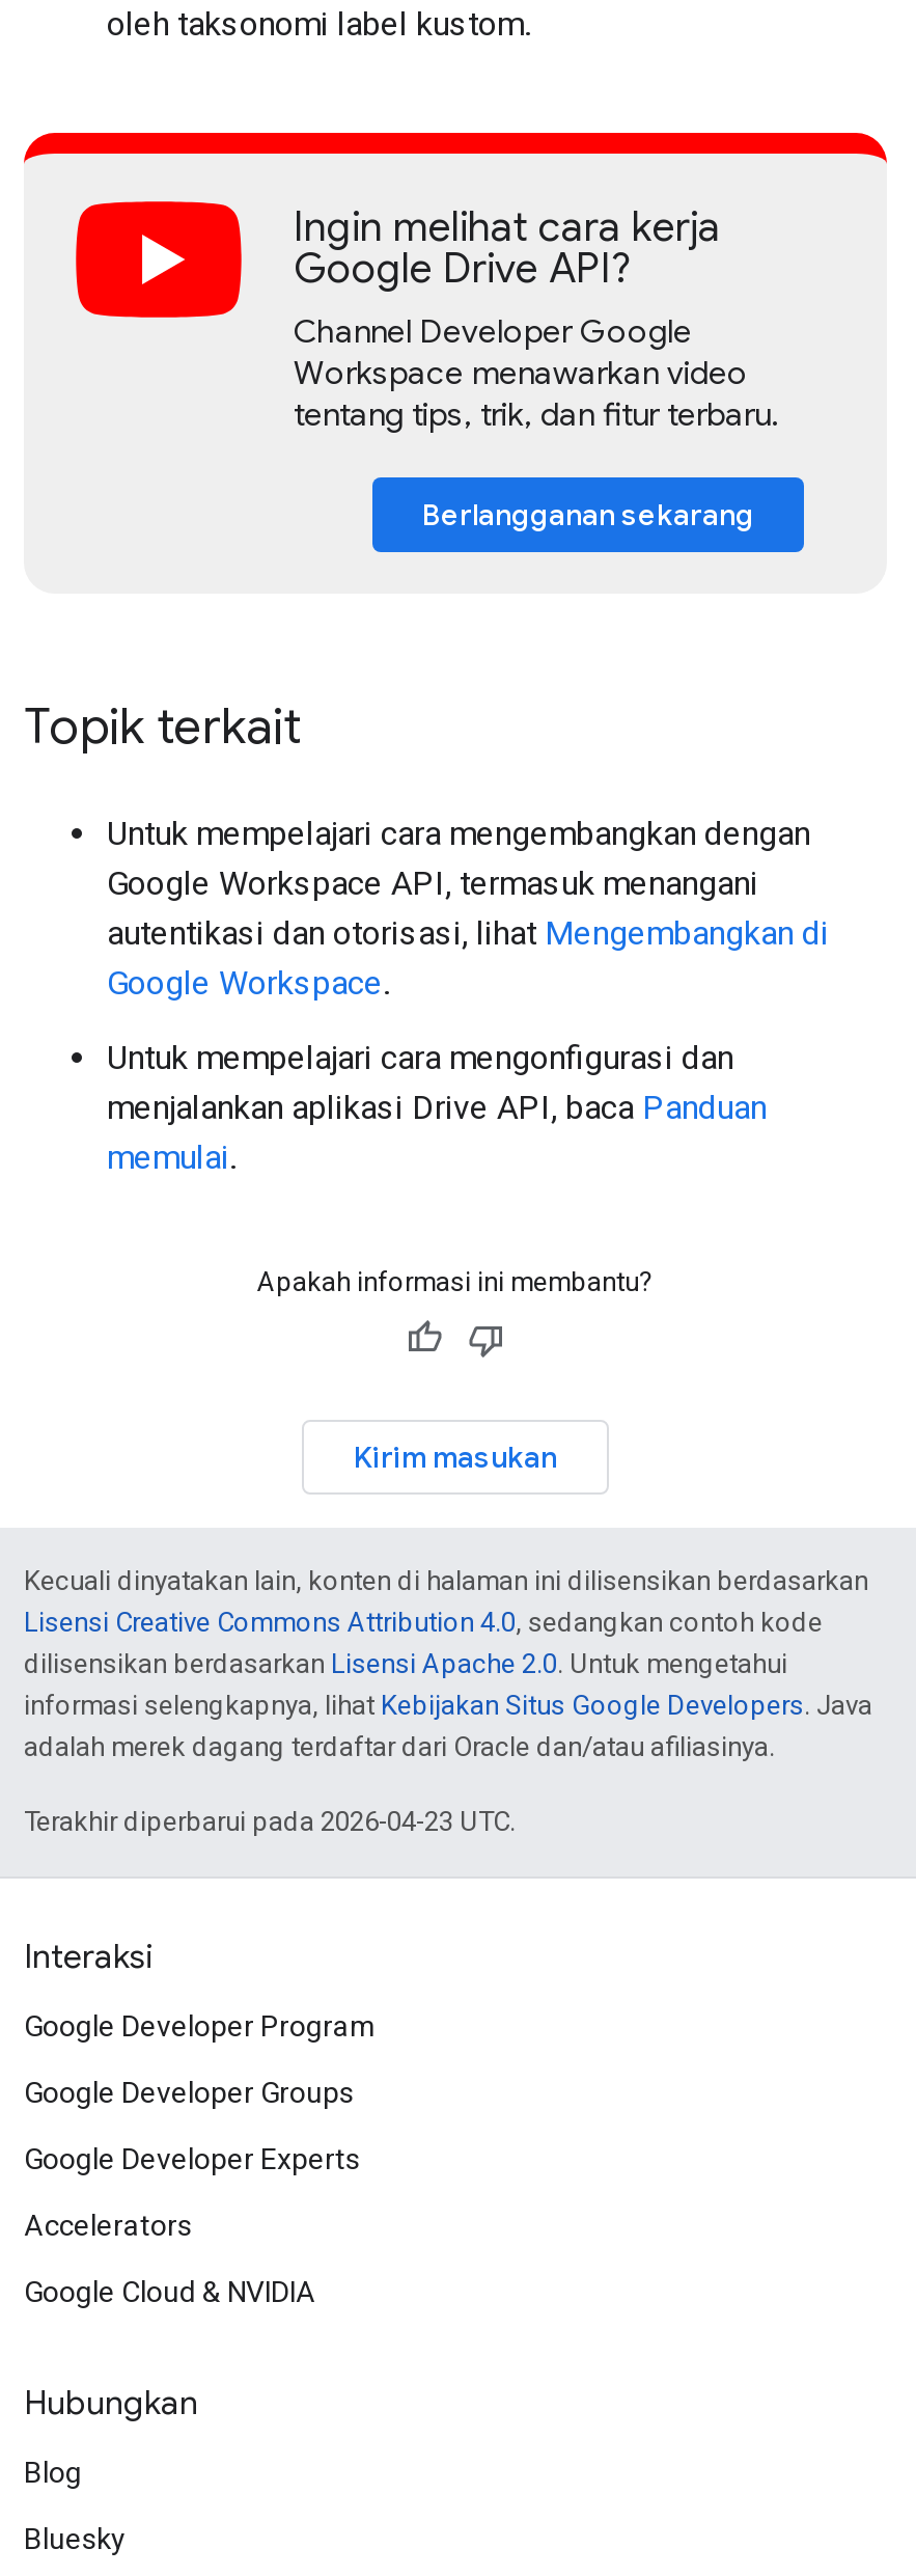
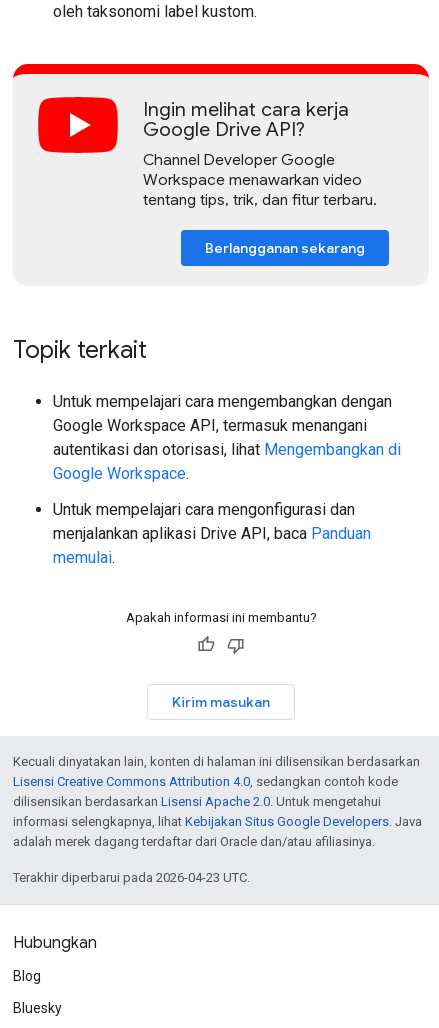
[24,1938,377,2309] Interaksi | Google Developer Program | Google Developer Groups | Google Developer Experts | Accelerators | Google Cloud & NVIDIA -> none

